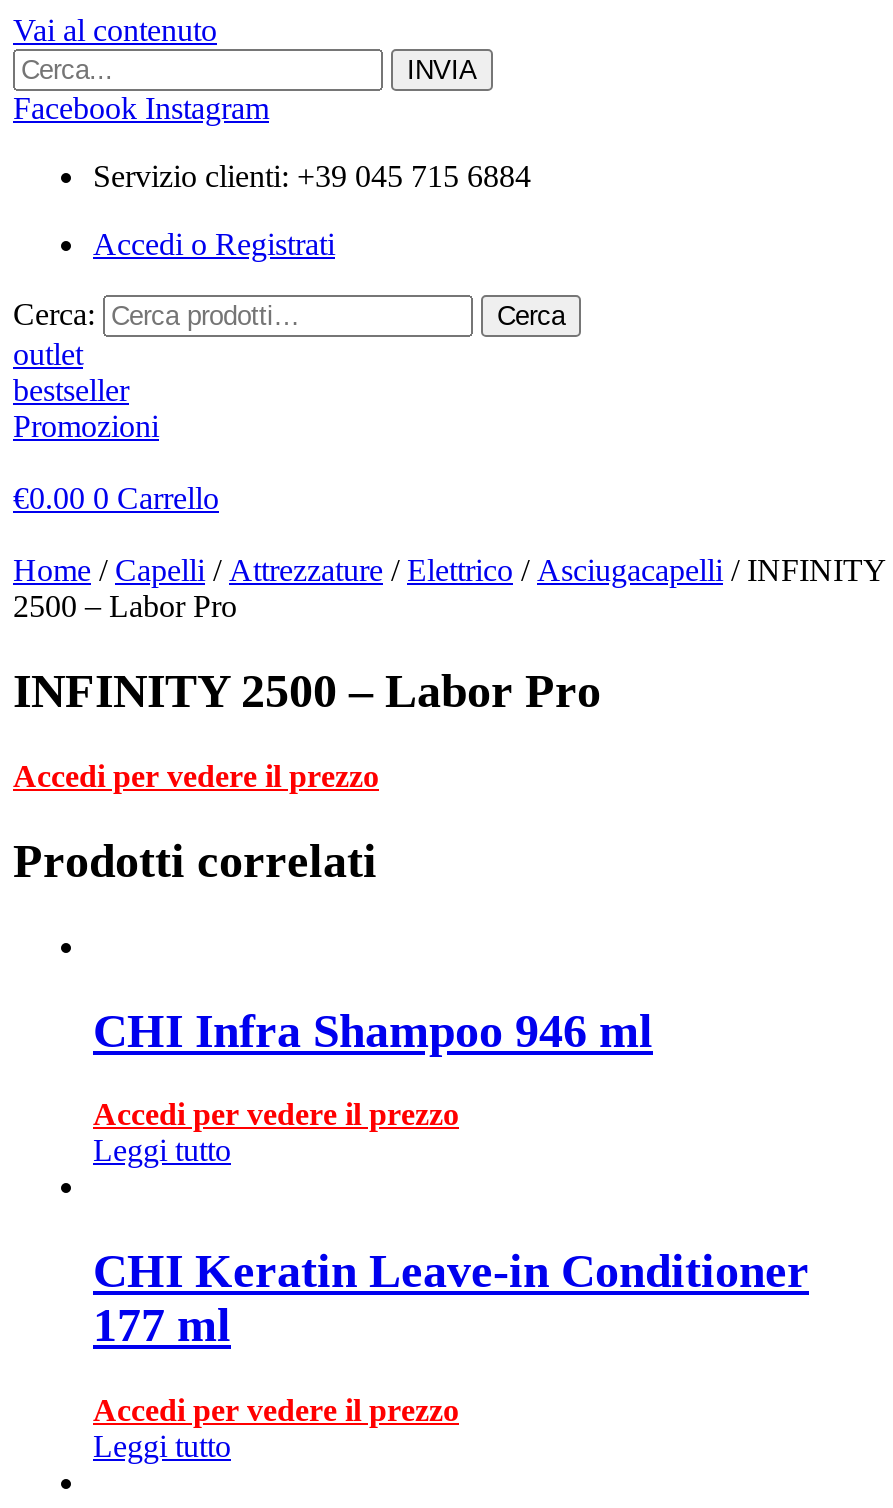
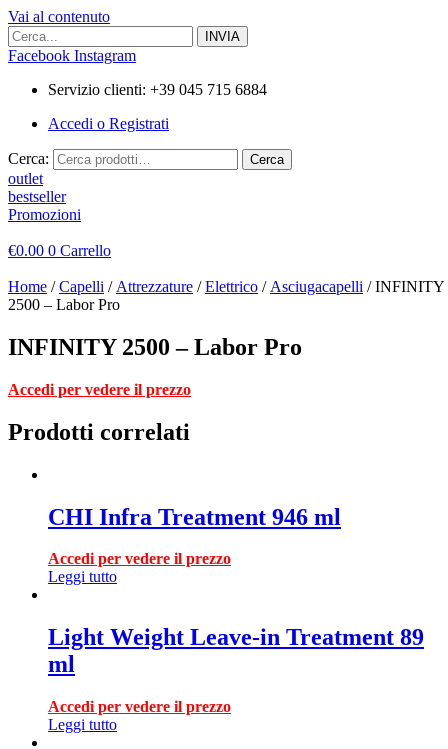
[93,1004,653,1056] CHI Infra Shampoo 946 ml -> [48,503,341,529] CHI Infra Treatment 946 ml
[93,1246,809,1352] CHI Keratin Leave-in Conditioner | 177 ml -> [48,624,424,677] Light Weight Leave-in Treatment 89 | ml

